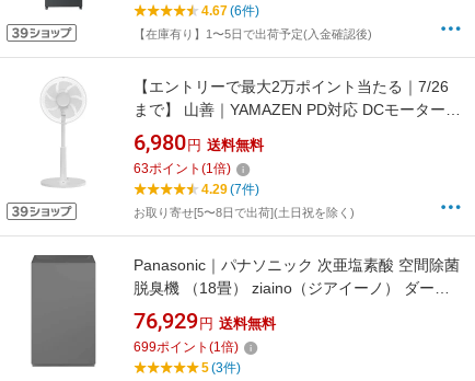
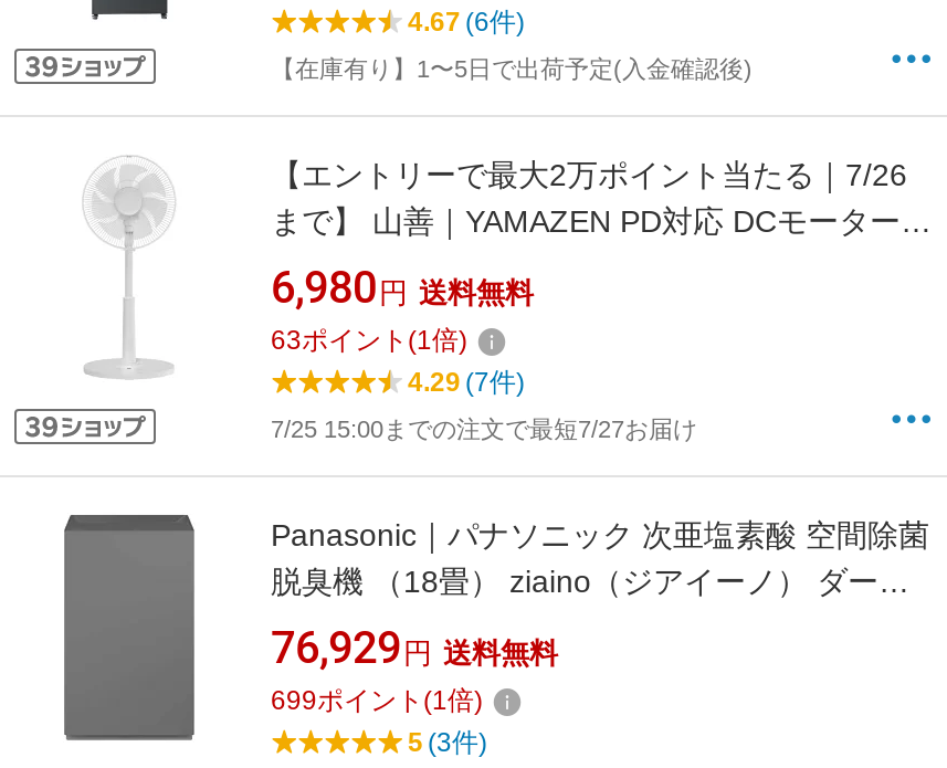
[134,206,355,219] お取り寄せ[5〜8日で出荷](土日祝を除く) -> [271,415,697,442] 7/25 15:00までの注文で最短7/27お届け

